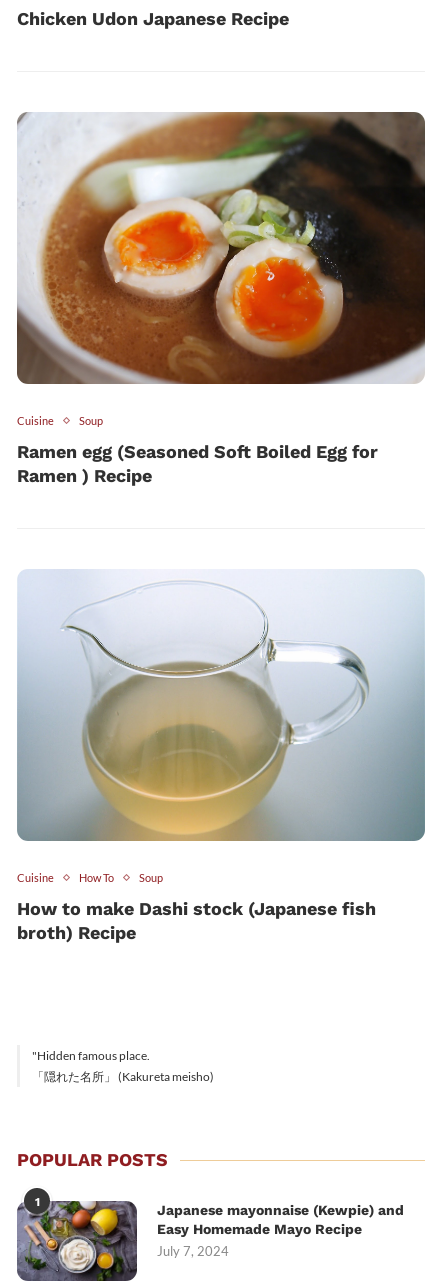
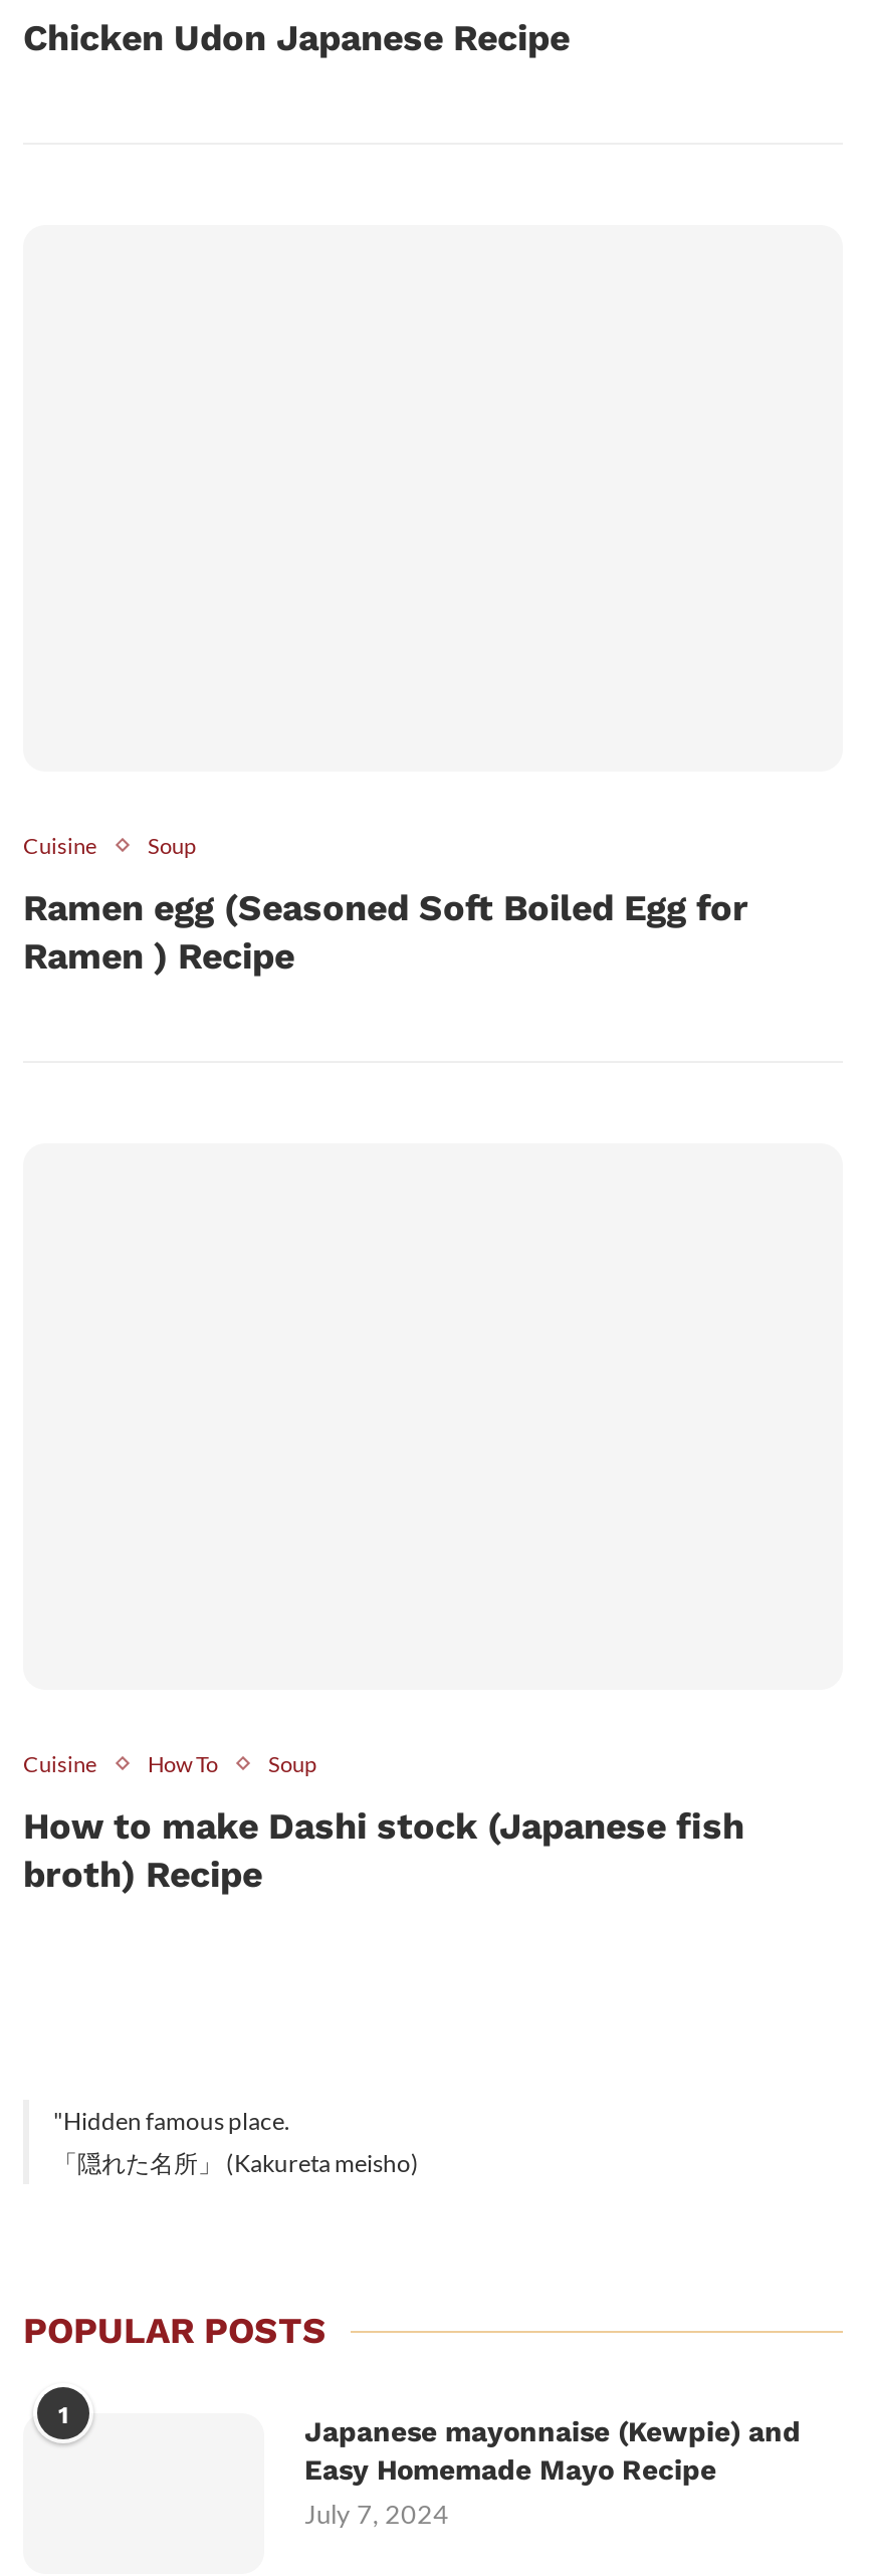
[16,111,426,385] [image] -> none
[16,571,426,842] [image] -> none
[16,1200,138,1282] [image] -> none

